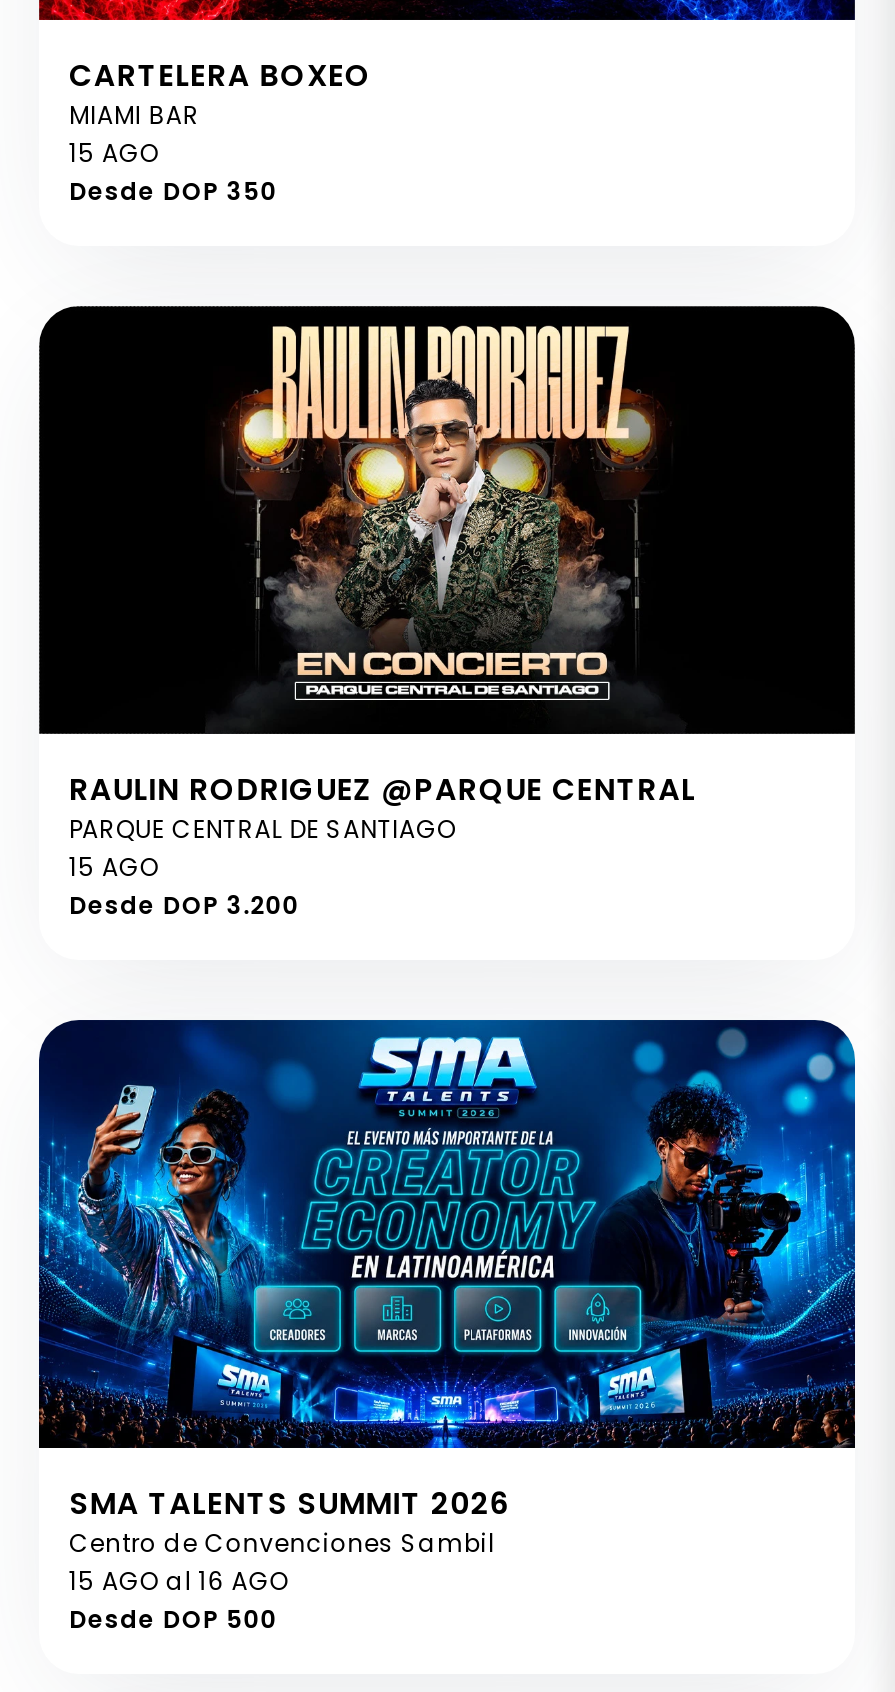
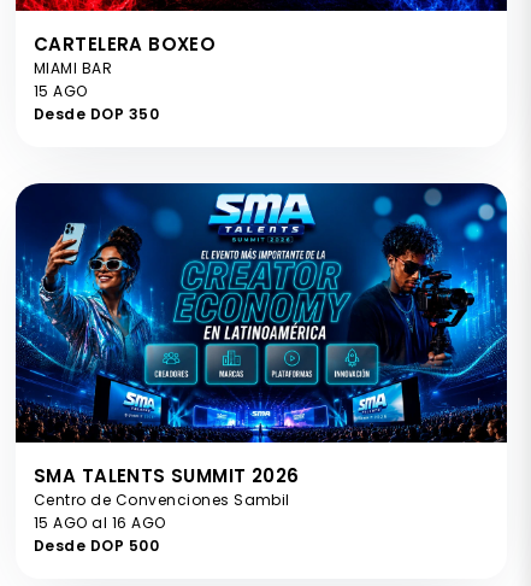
[37,304,855,921] [image] | RAULIN RODRIGUEZ @PARQUE CENTRAL | PARQUE CENTRAL DE SANTIAGO | 15 AGO | Desde DOP 3.200 -> none

